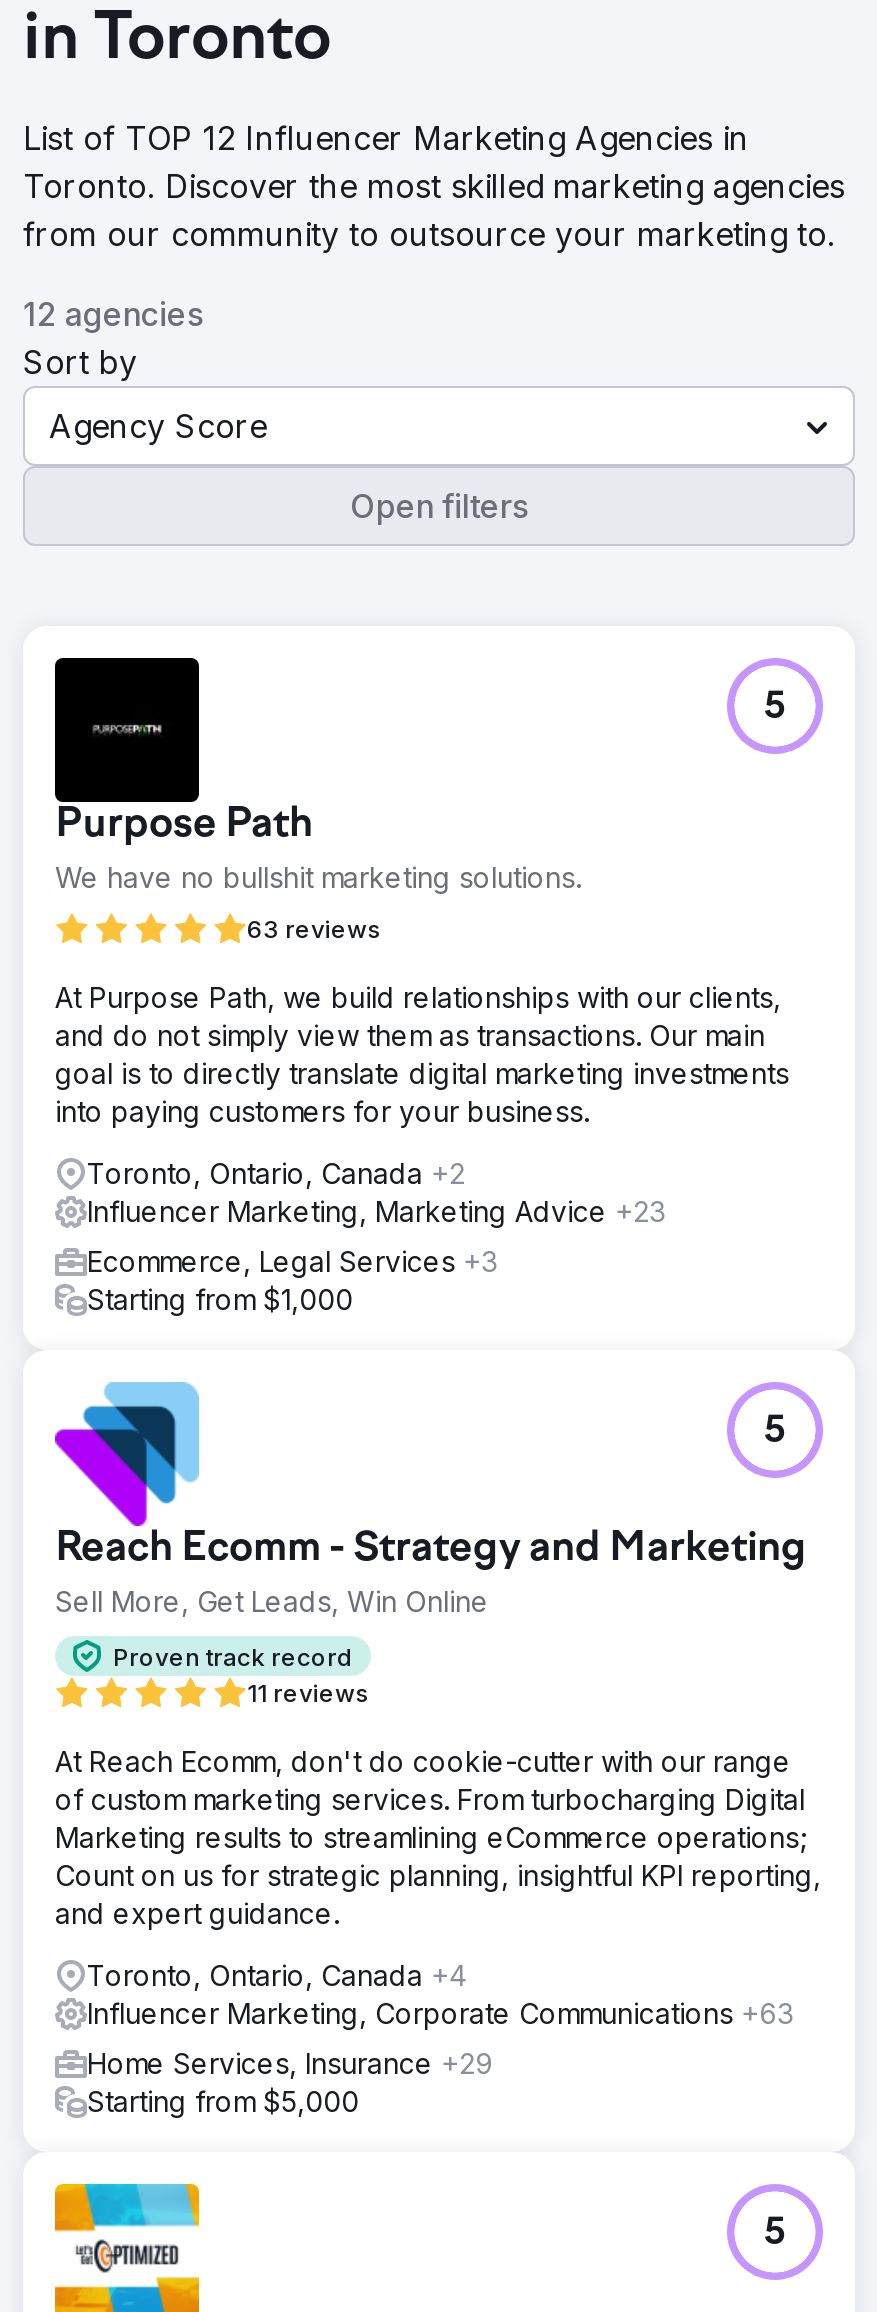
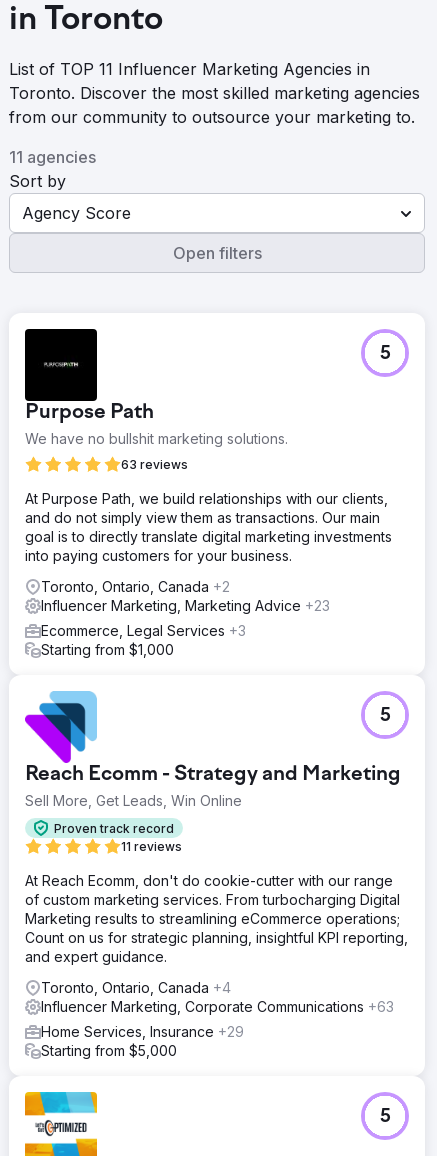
[23,118,749,158] List of TOP 12 Influencer Marketing Agencies in -> [9,59,370,79] List of TOP 11 Influencer Marketing Agencies in
[23,294,203,334] 12 agencies -> [9,147,96,167] 11 agencies

